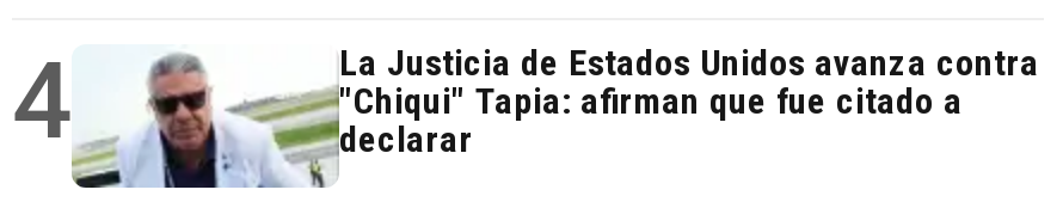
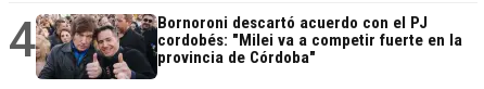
[76,43,1039,190] [image] | La Justicia de Estados Unidos avanza contra | "Chiqui" Tapia: afirman que fue citado a | declarar -> [37,13,462,80] [image] | Bornoroni descartó acuerdo con el PJ | cordobés: "Milei va a competir fuerte en la | provincia de Córdoba"

